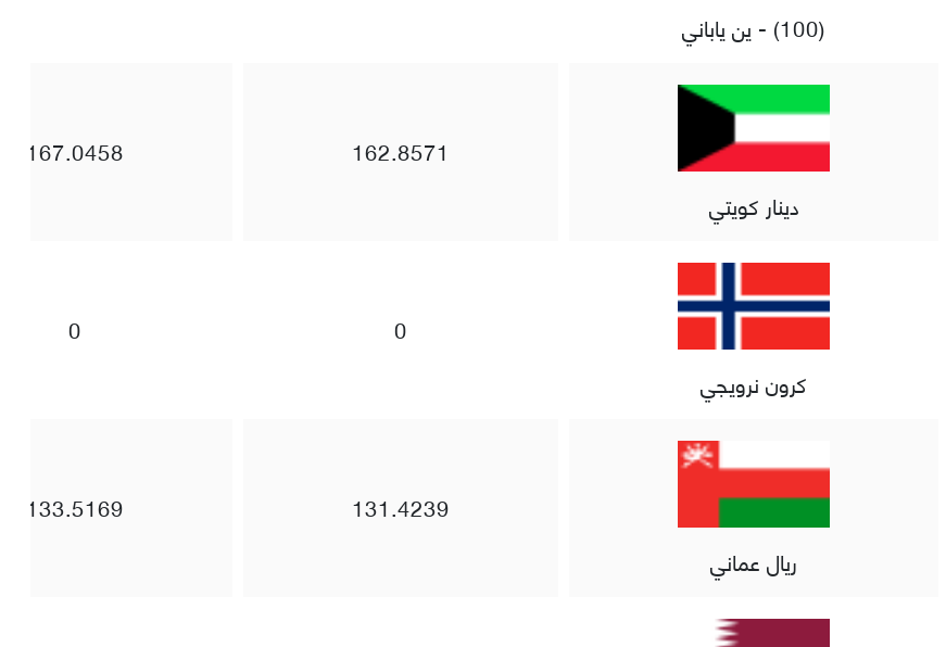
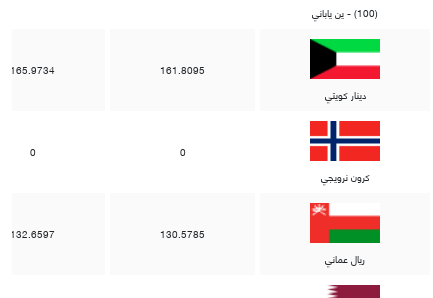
[26,131,124,173] 167.0458 -> [10,60,55,79] 165.9734
[352,131,450,173] 162.8571 -> [160,60,205,79] 161.8095
[26,487,124,529] 133.5169 -> [10,224,55,243] 132.6597
[352,487,450,529] 131.4239 -> [160,224,205,243] 130.5785

